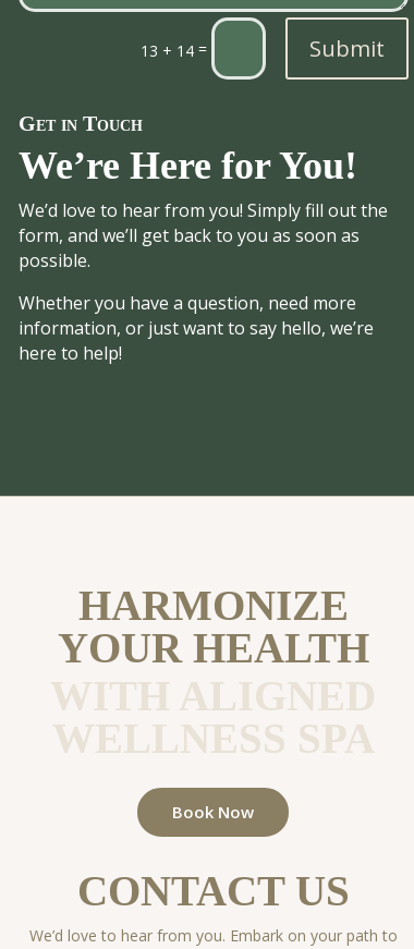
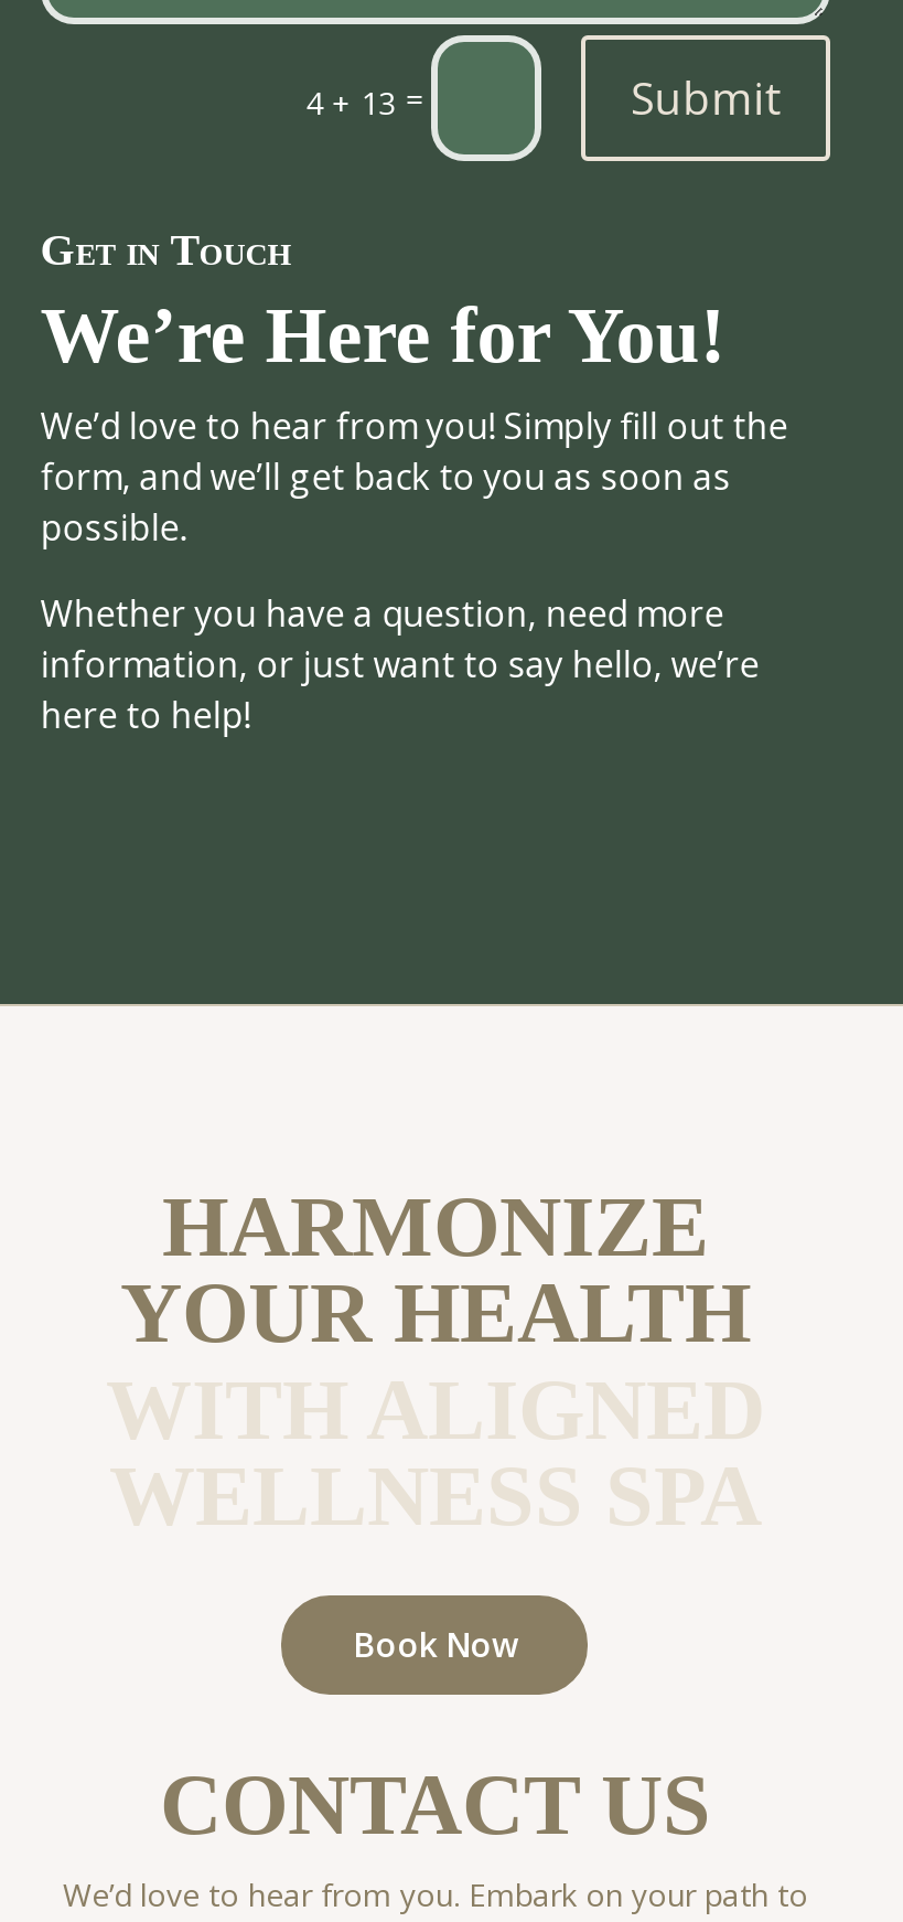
[141,38,212,61] 13 + 14 = -> [306,78,432,124] 4 + 13 =

